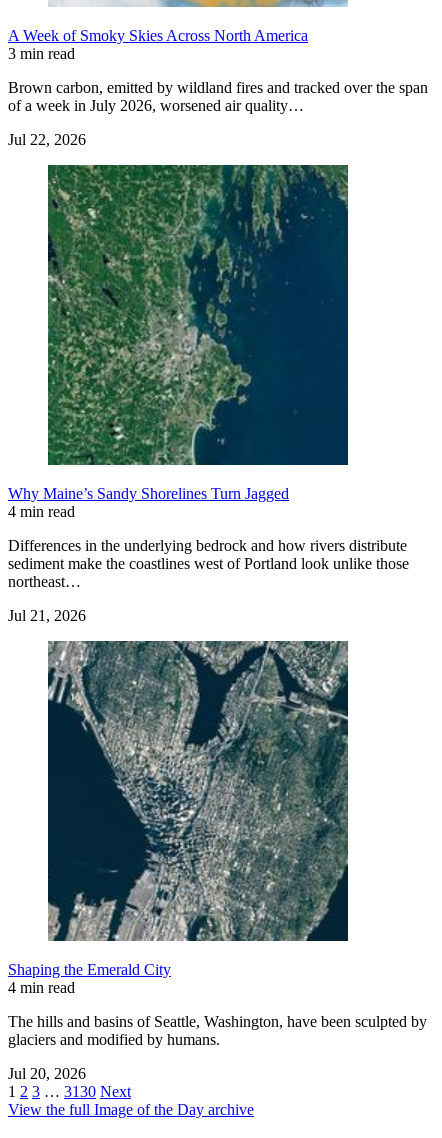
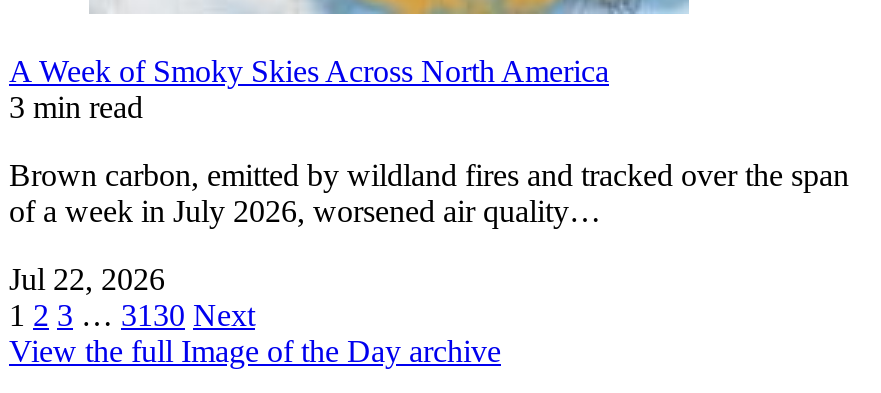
[8,164,409,624] [image] | Why Maine’s Sandy Shorelines Turn Jagged | 4 min read | Differences in the underlying bedrock and how rivers distribute | sediment make the coastlines west of Portland look unlike those | northeast… | Jul 21, 2026 -> none
[8,640,427,1082] [image] | Shaping the Emerald City | 4 min read | The hills and basins of Seattle, Washington, have been sculpted by | glaciers and modified by humans. | Jul 20, 2026 -> none

